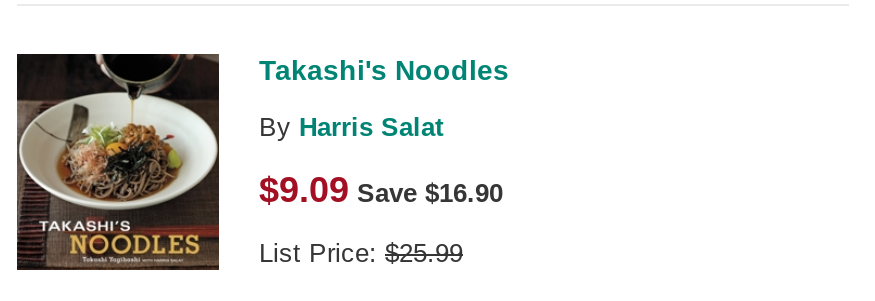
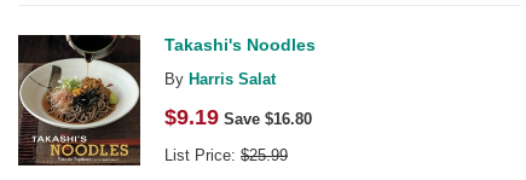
[259,169,503,209] $9.09 Save $16.90 -> [164,104,312,129] $9.19 Save $16.80

